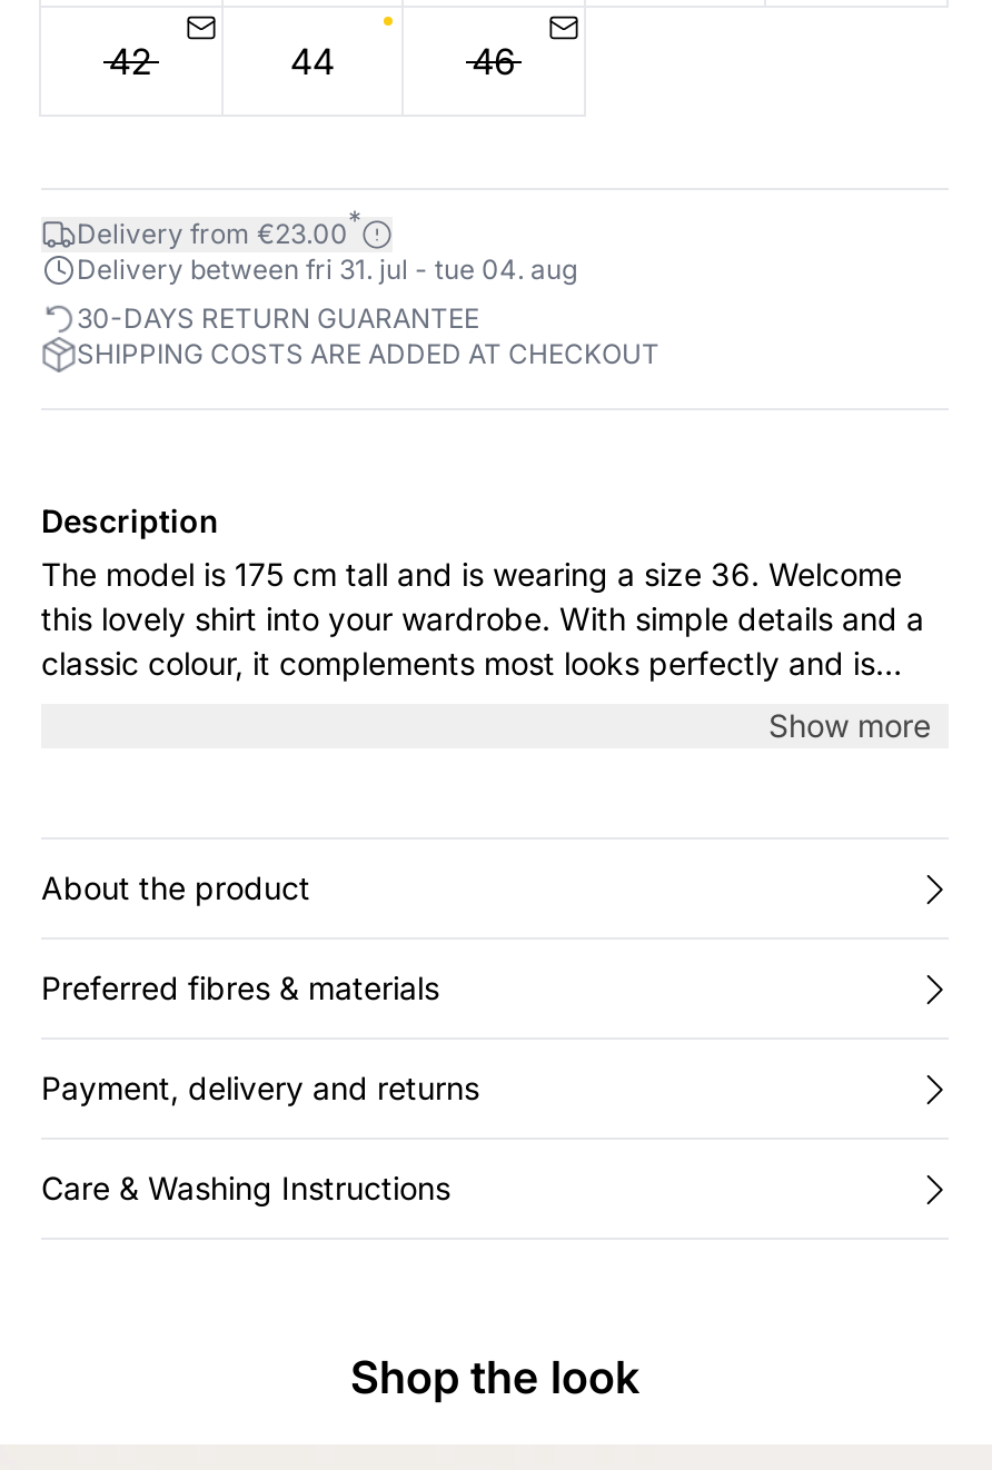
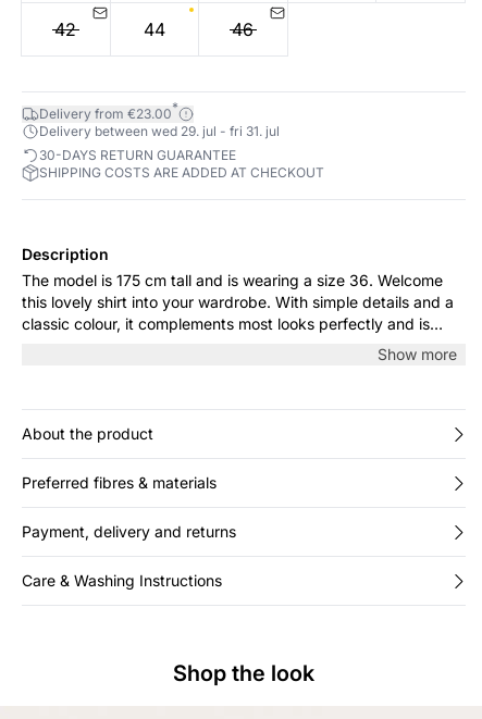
[77,252,577,286] Delivery between fri 31. jul - tue 04. aug -> [39,123,280,139] Delivery between wed 29. jul - fri 31. jul

